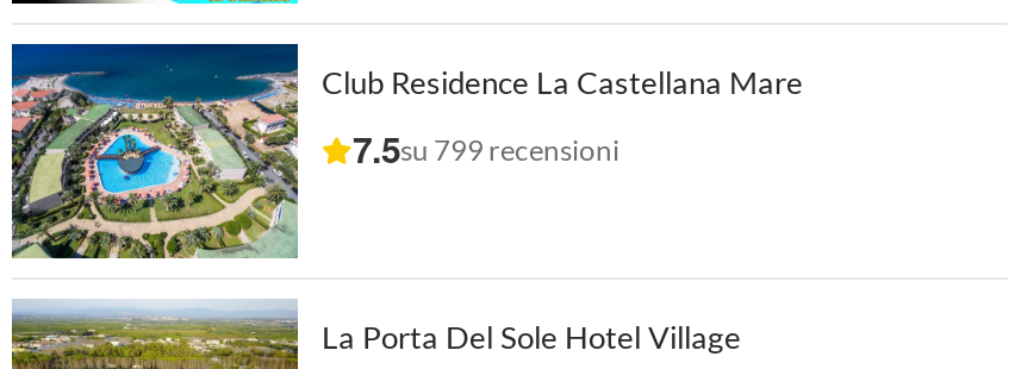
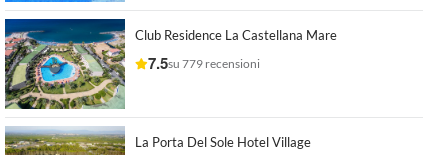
[353,124,620,176] 7.5su 799 recensioni -> [148,52,260,74] 7.5su 779 recensioni

